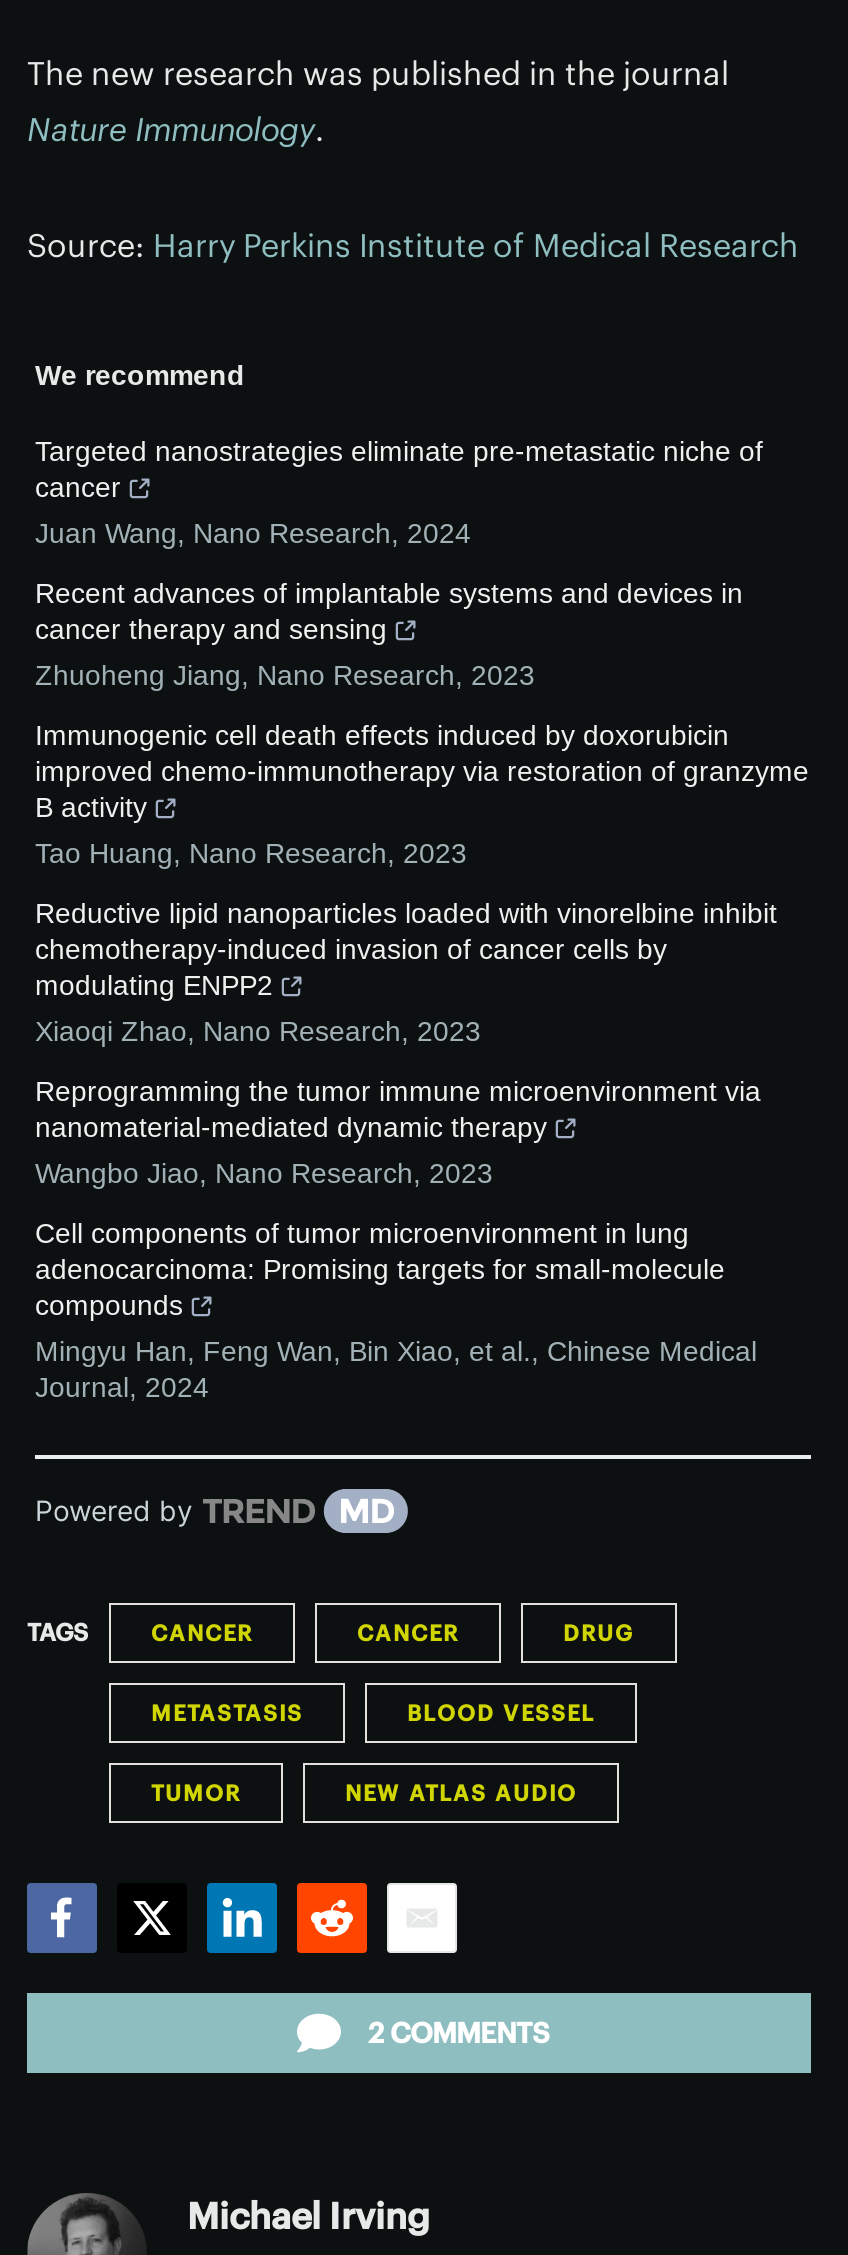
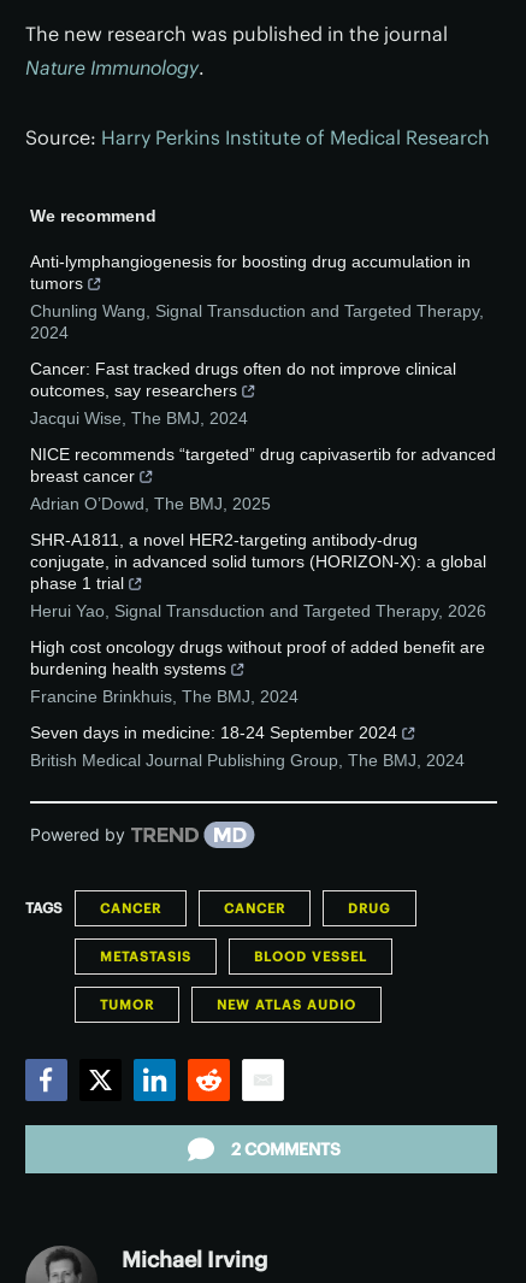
[35,435,763,549] Targeted nanostrategies eliminate pre-metastatic niche of | cancer | Juan Wang, Nano Research, 2024 -> [30,252,484,342] Anti-lymphangiogenesis for boosting drug accumulation in | tumors | Chunling Wang, Signal Transduction and Targeted Therapy, | 2024
[35,577,743,691] Recent advances of implantable systems and devices in | cancer therapy and sensing | Zhuoheng Jiang, Nano Research, 2023 -> [30,359,456,428] Cancer: Fast tracked drugs often do not improve clinical | outcomes, say researchers | Jacqui Wise, The BMJ, 2024
[35,719,809,869] Immunogenic cell death effects induced by doxorubicin | improved chemo-immunotherapy via restoration of granzyme | B activity | Tao Huang, Nano Research, 2023 -> [30,445,496,513] NICE recommends “targeted” drug capivasertib for advanced | breast cancer | Adrian O’Dowd, The BMJ, 2025
[35,897,777,1047] Reductive lipid nanoparticles loaded with vinorelbine inhibit | chemotherapy-induced invasion of cancer cells by | modulating ENPP2 | Xiaoqi Zhao, Nano Research, 2023 -> [30,530,486,620] SHR-A1811, a novel HER2-targeting antibody-drug | conjugate, in advanced solid tumors (HORIZON-X): a global | phase 1 trial | Herui Yao, Signal Transduction and Targeted Therapy, 2026
[35,1075,761,1189] Reprogramming the tumor immune microenvironment via | nanomaterial-mediated dynamic therapy | Wangbo Jiao, Nano Research, 2023 -> [30,637,485,706] High cost oncology drugs without proof of added benefit are | burdening health systems | Francine Brinkhuis, The BMJ, 2024
[35,1217,757,1403] Cell components of tumor microenvironment in lung | adenocarcinoma: Promising targets for small-molecule | compounds | Mingyu Han, Feng Wan, Bin Xiao, et al., Chinese Medical | Journal, 2024 -> [30,723,465,770] Seven days in medicine: 18-24 September 2024 | British Medical Journal Publishing Group, The BMJ, 2024

